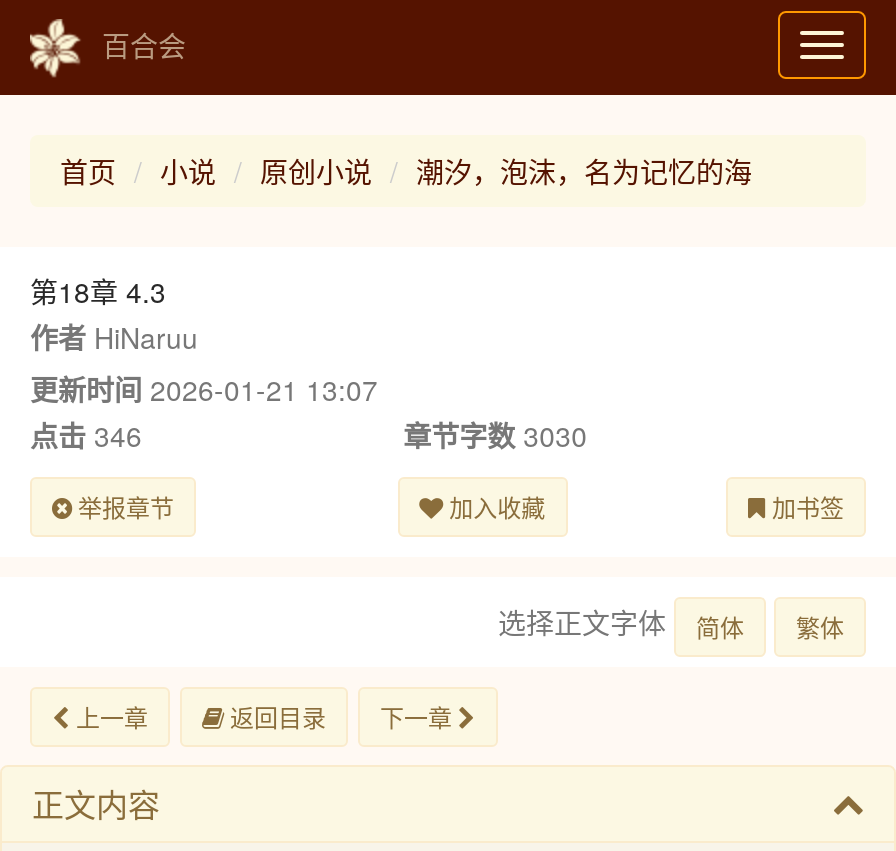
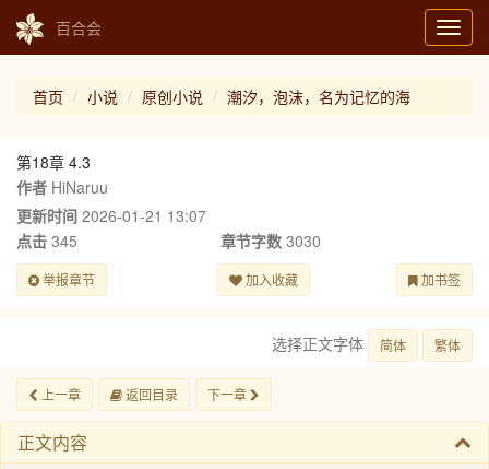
[30,415,142,455] 点击346 -> [16,230,77,251] 点击345

